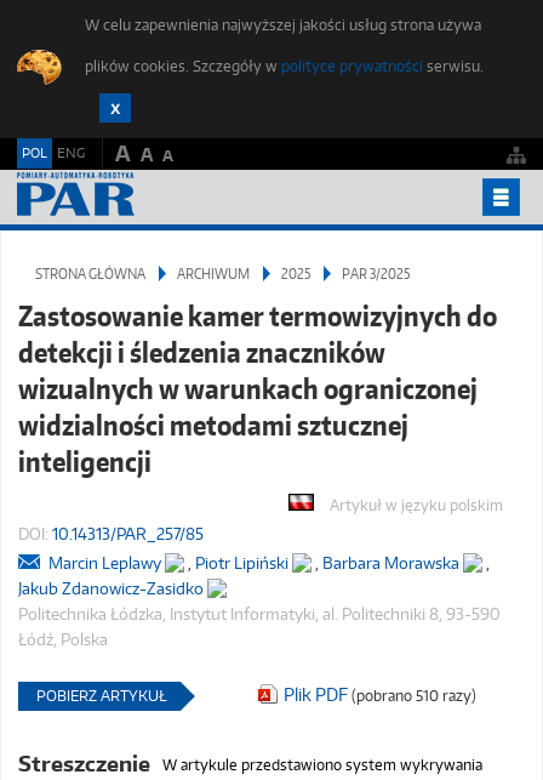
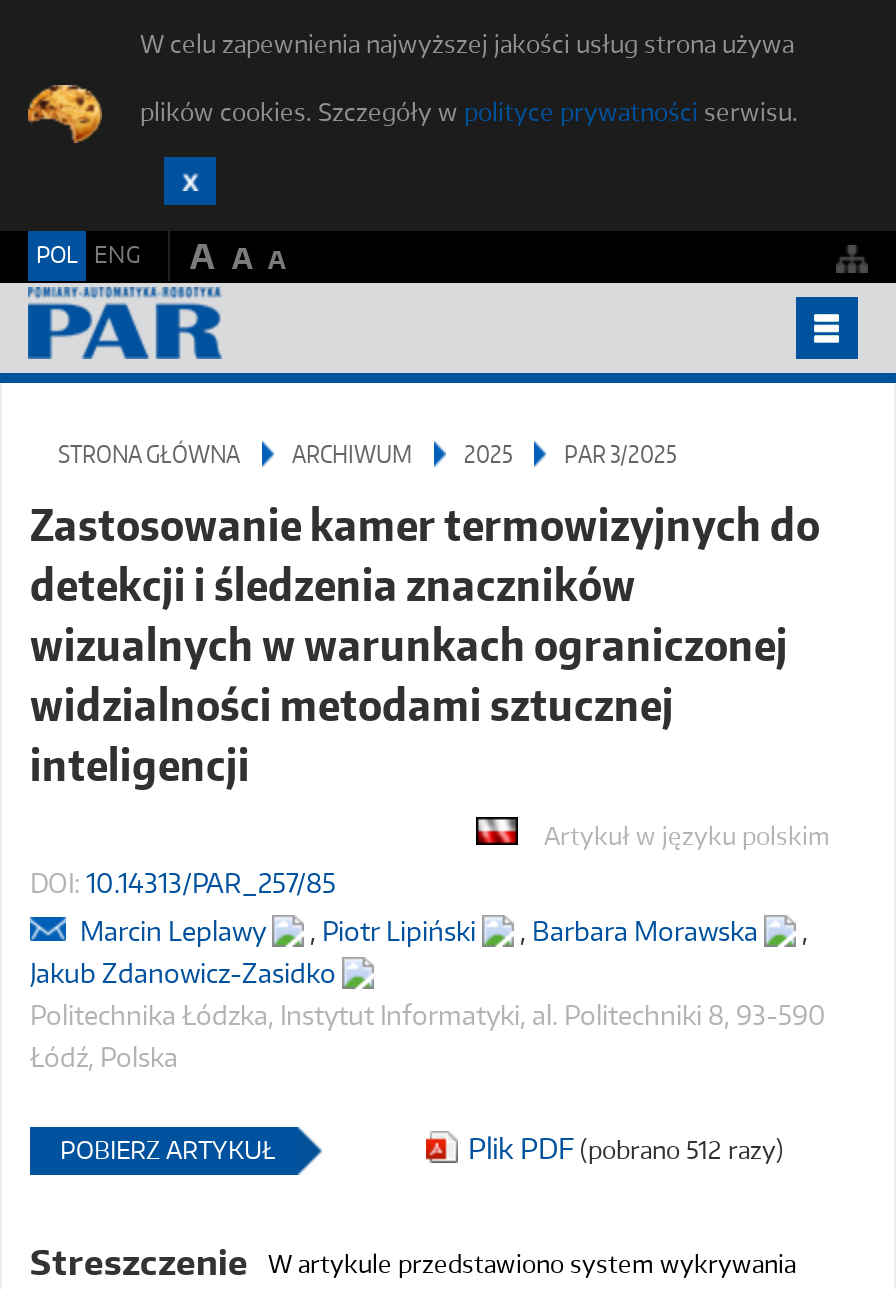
[284,684,476,705] Plik PDF (pobrano 510 razy) -> [468,1131,784,1165] Plik PDF (pobrano 512 razy)

